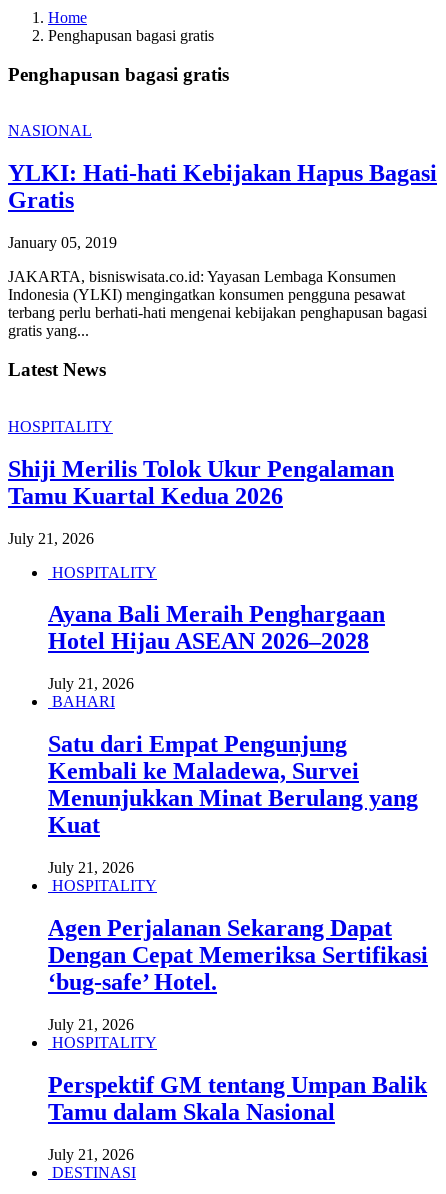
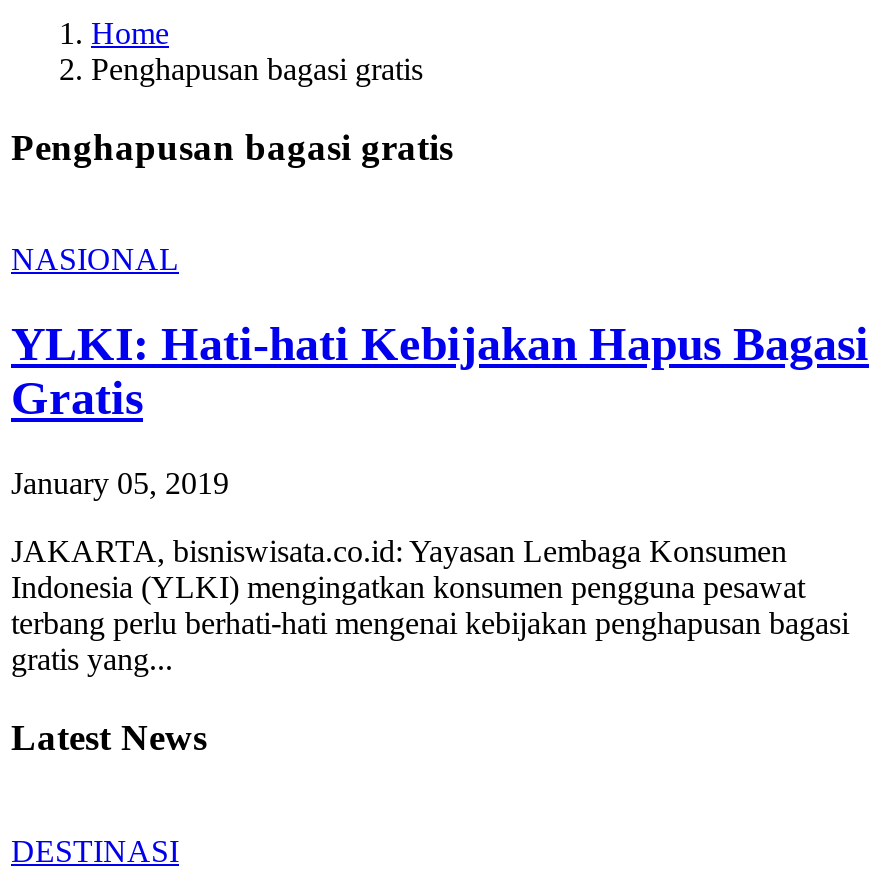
[8,418,428,1163] HOSPITALITY | Shiji Merilis Tolok Ukur Pengalaman | Tamu Kuartal Kedua 2026 | July 21, 2026 | HOSPITALITY | Ayana Bali Meraih Penghargaan | Hotel Hijau ASEAN 2026–2028 | July 21, 2026 | BAHARI | Satu dari Empat Pengunjung | Kembali ke Maladewa, Survei | Menunjukkan Minat Berulang yang | Kuat | July 21, 2026 | HOSPITALITY | Agen Perjalanan Sekarang Dapat | Dengan Cepat Memeriksa Sertifikasi | ‘bug-safe’ Hotel. | July 21, 2026 | HOSPITALITY | Perspektif GM tentang Umpan Balik | Tamu dalam Skala Nasional | July 21, 2026 -> none

